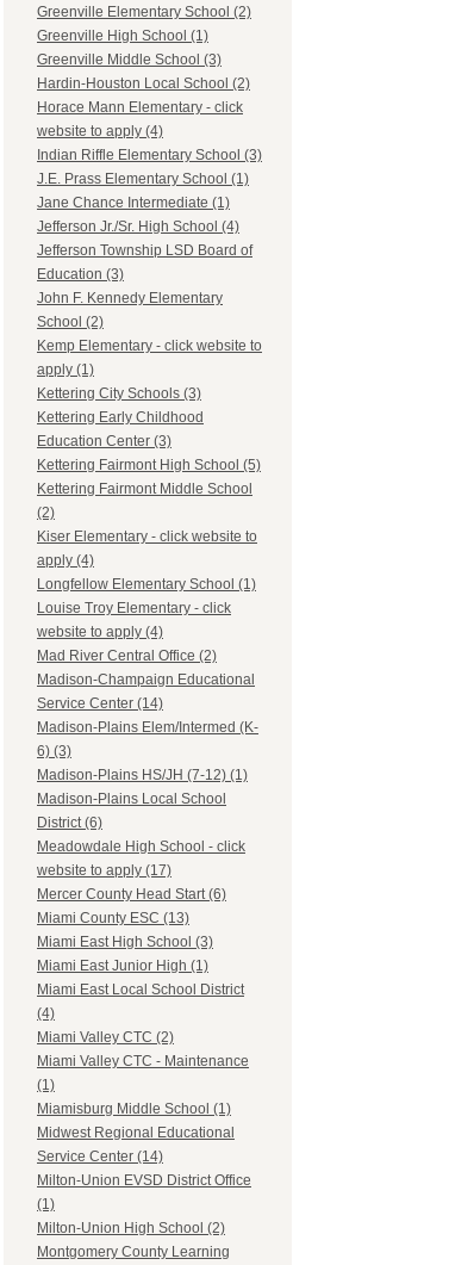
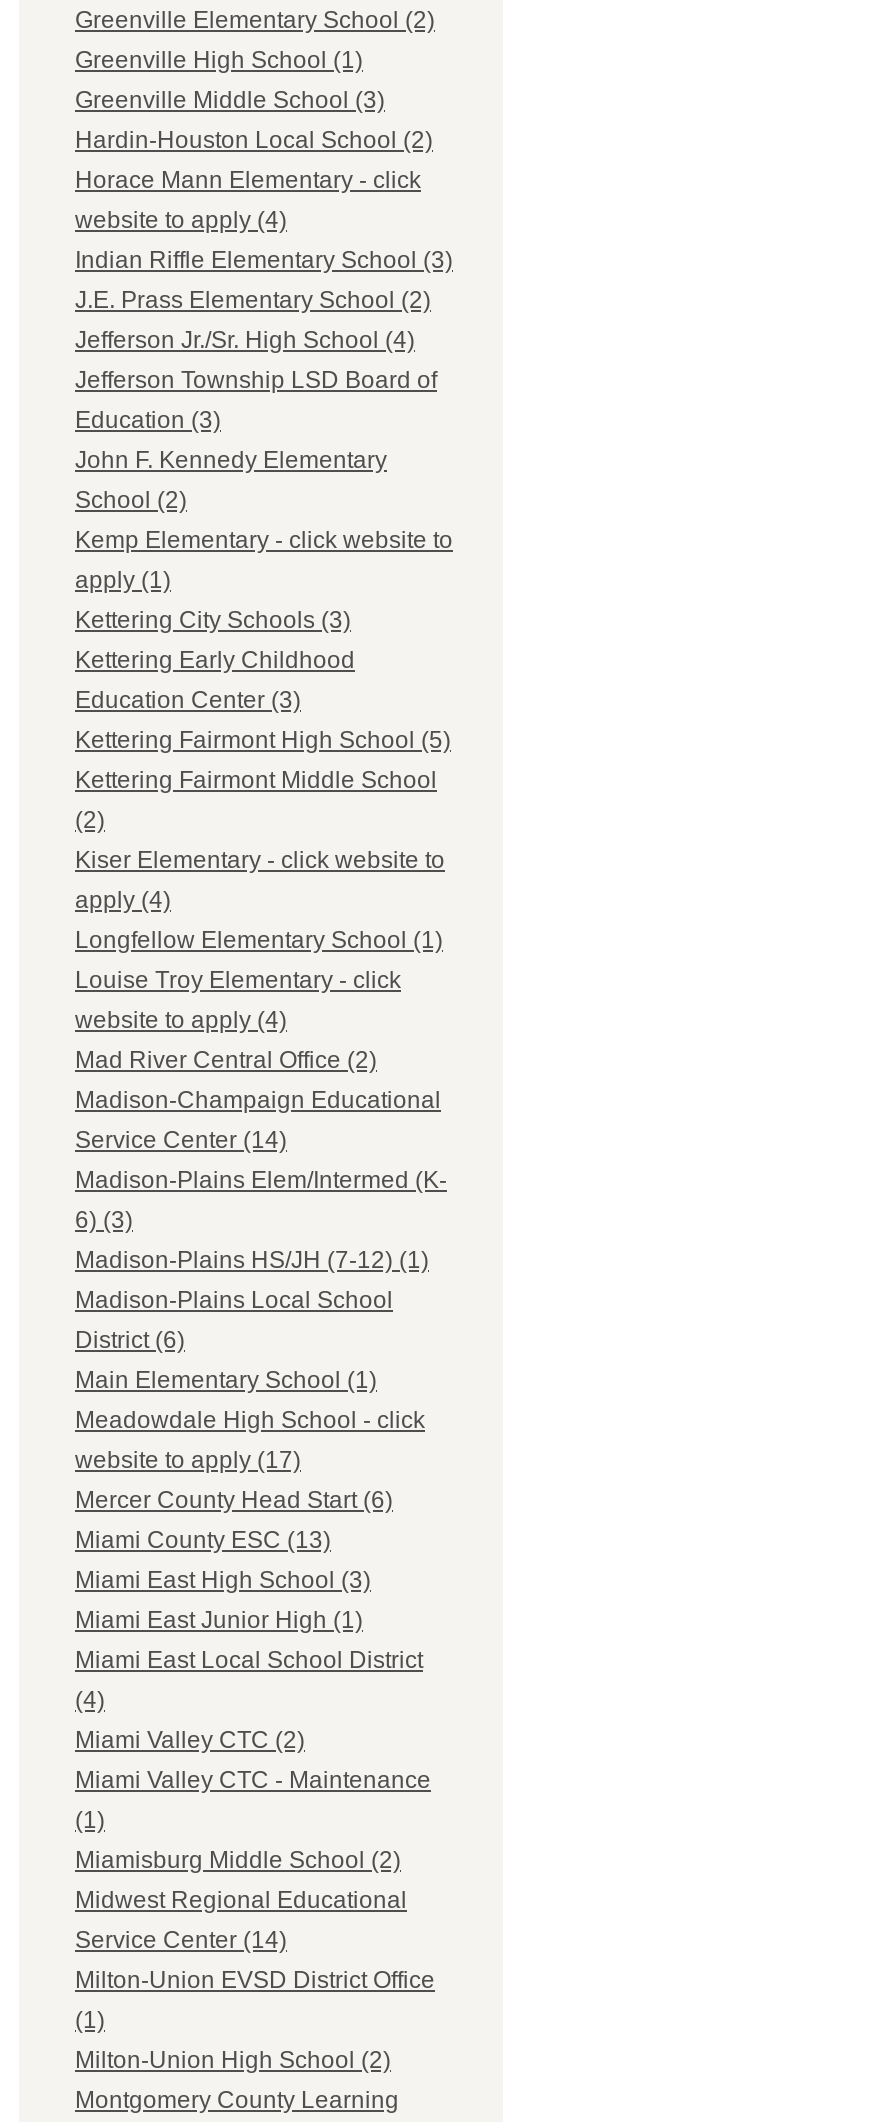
[37,171,249,211] J.E. Prass Elementary School (1) | Jane Chance Intermediate (1) -> [75,287,431,315] J.E. Prass Elementary School (2)
moved [37,219,262,831] -> [75,327,453,1355]: Jefferson Jr./Sr. High School (4) | Jefferson Township LSD Board of | Education (3) | ... | Madison-Plains Local School | District (6)
none -> [75,1367,377,1395] Main Elementary School (1)
[37,1101,231,1118] Miamisburg Middle School (1) -> [75,1847,401,1875] Miamisburg Middle School (2)

